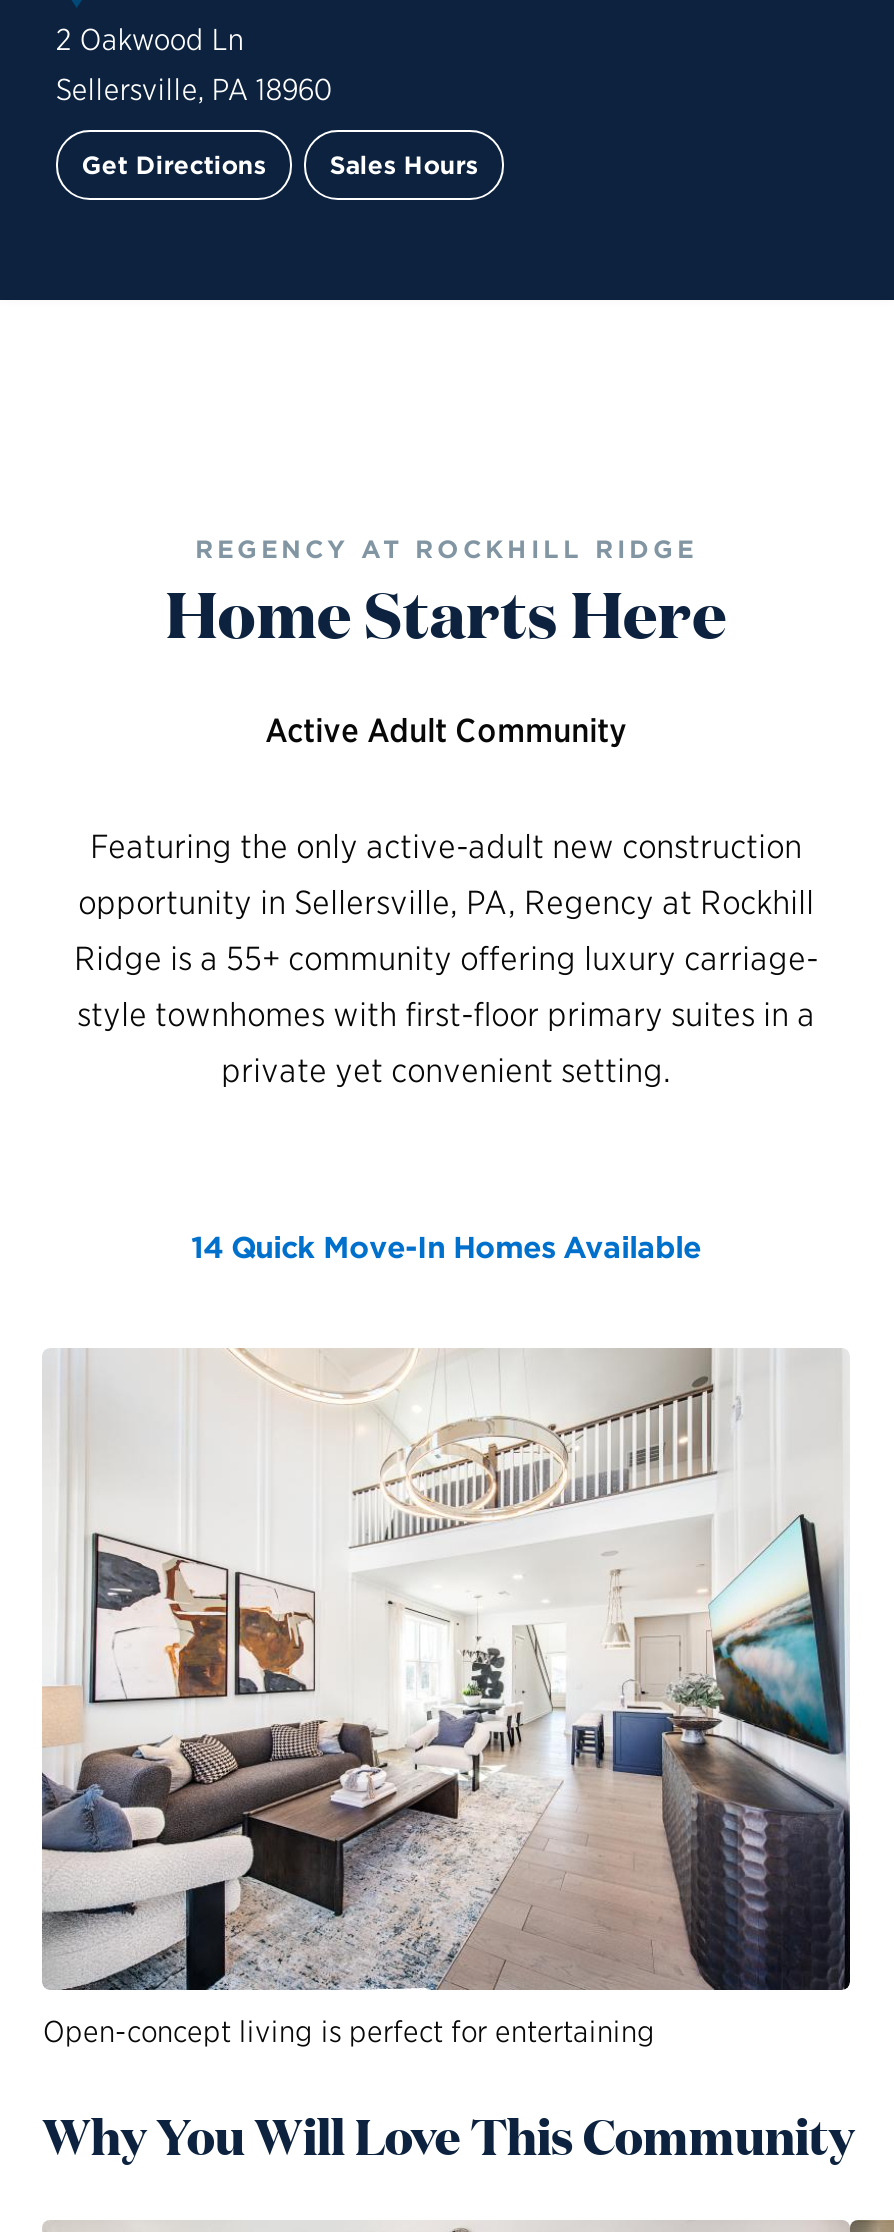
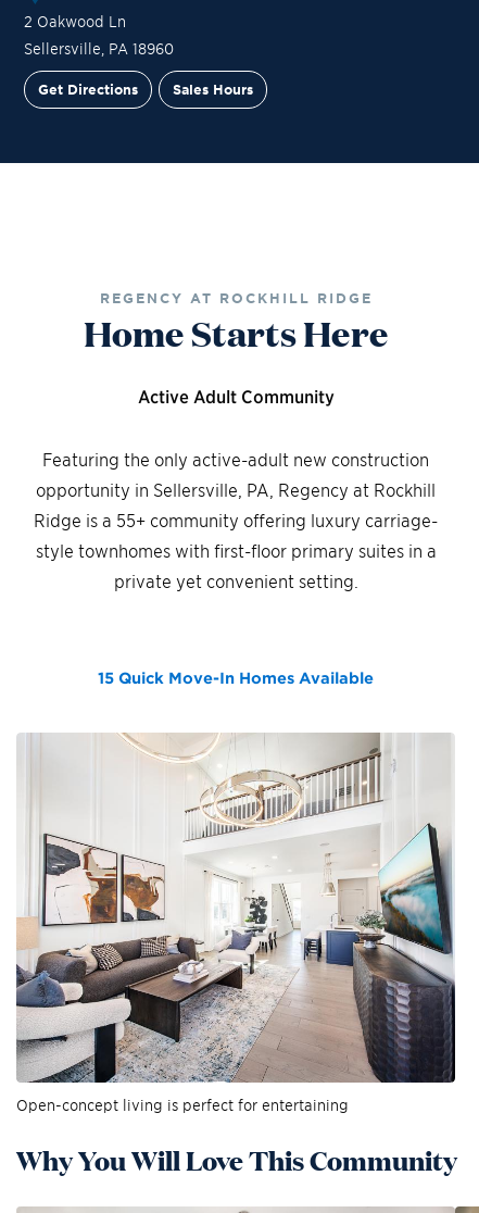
[191,1231,701,1265] 14 Quick Move-In Homes Available -> [98,669,374,687] 15 Quick Move-In Homes Available

